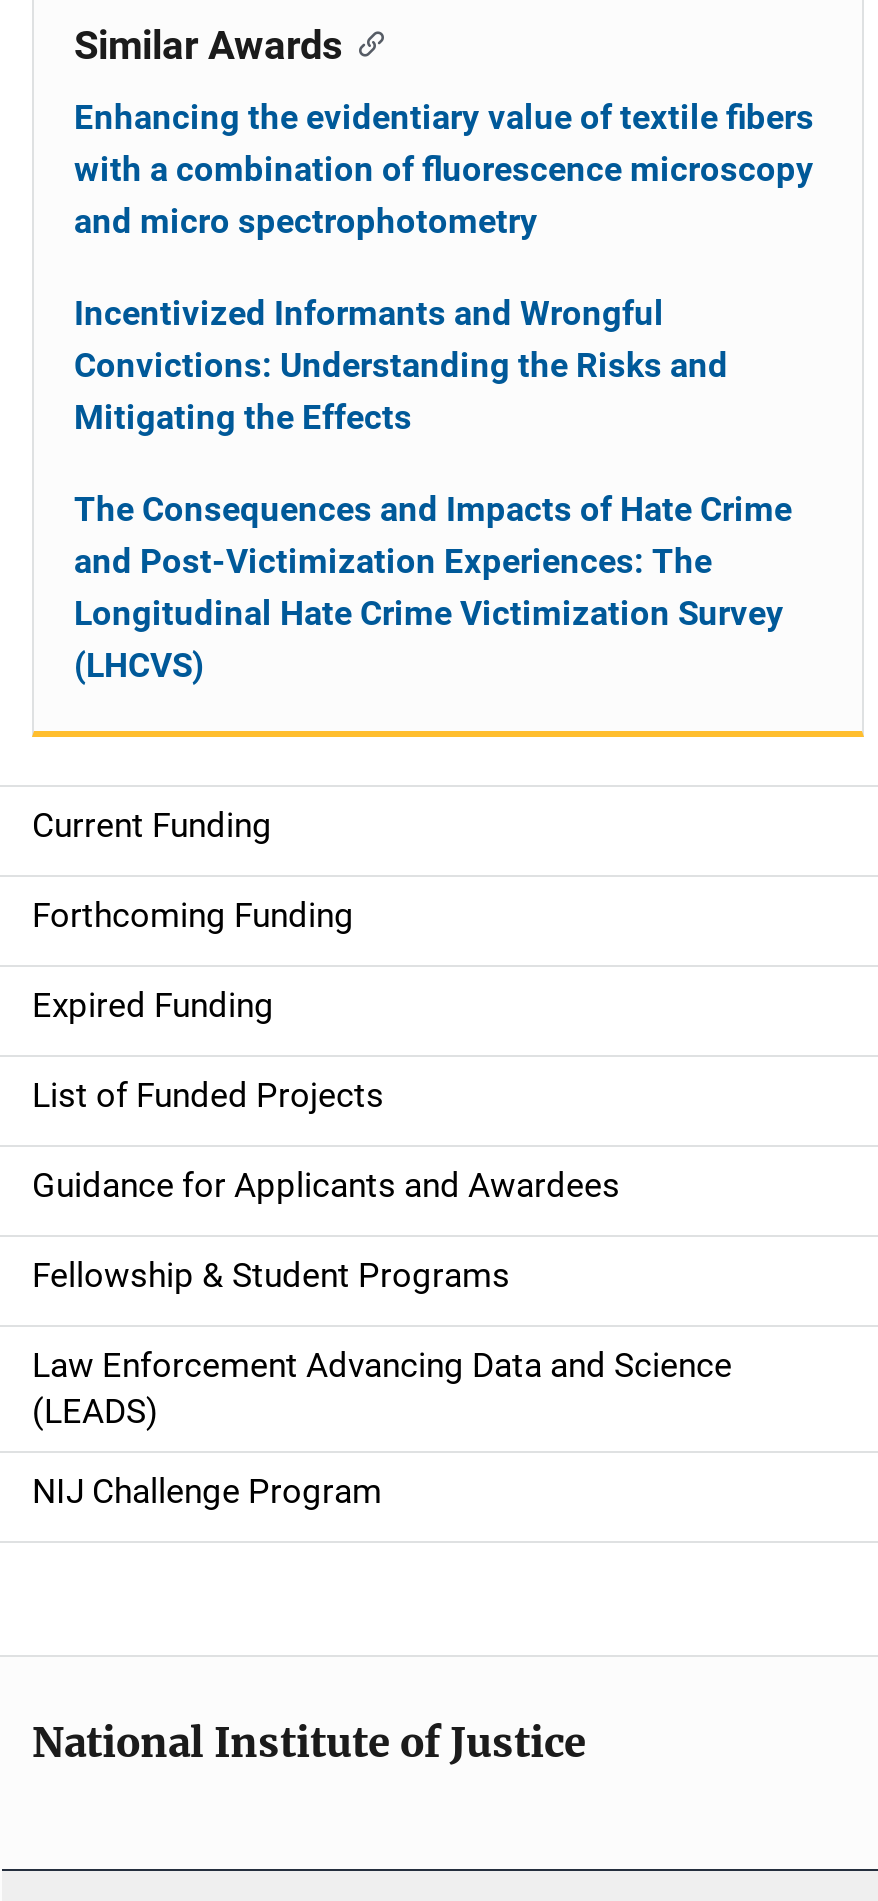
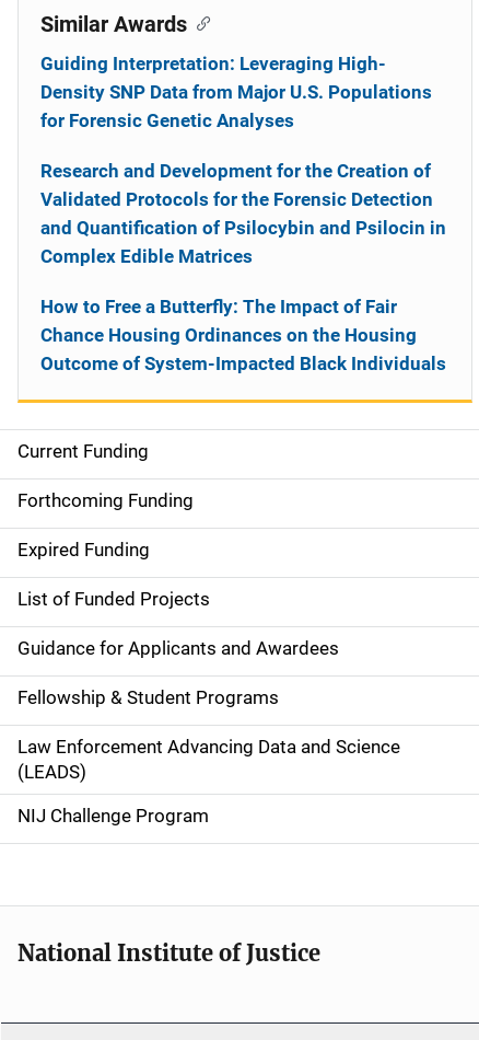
[74,97,814,241] Enhancing the evidentiary value of textile fibers | with a combination of fluorescence microscopy | and micro spectrophotometry -> [40,53,432,131] Guiding Interpretation: Leveraging High- | Density SNP Data from Major U.S. Populations | for Forensic Genetic Analyses
[74,293,728,437] Incentivized Informants and Wrongful | Convictions: Understanding the Risks and | Mitigating the Effects -> [40,160,446,267] Research and Development for the Creation of | Validated Protocols for the Forensic Detection | and Quantification of Psilocybin and Psilocin in | Complex Edible Matrices
[74,489,792,685] The Consequences and Impacts of Hate Crime | and Post-Victimization Experiences: The | Longitudinal Hate Crime Victimization Survey | (LHCVS) -> [40,296,446,374] How to Free a Butterfly: The Impact of Fair | Chance Housing Ordinances on the Housing | Outcome of System-Impacted Black Individuals

